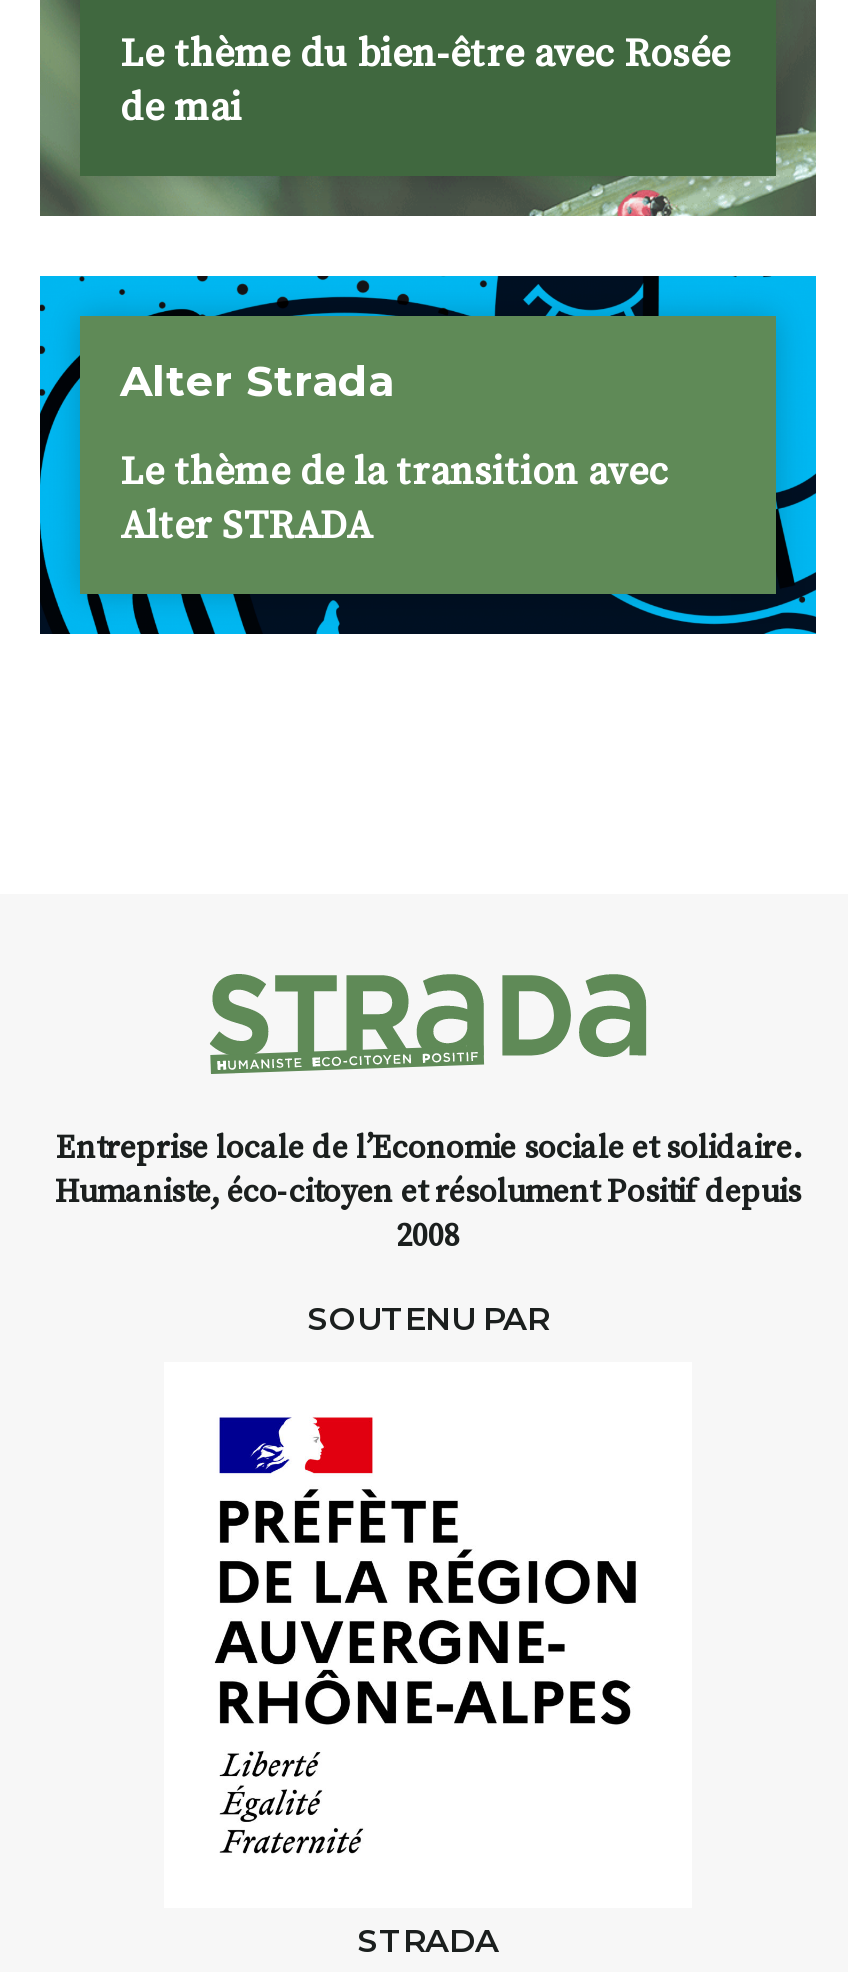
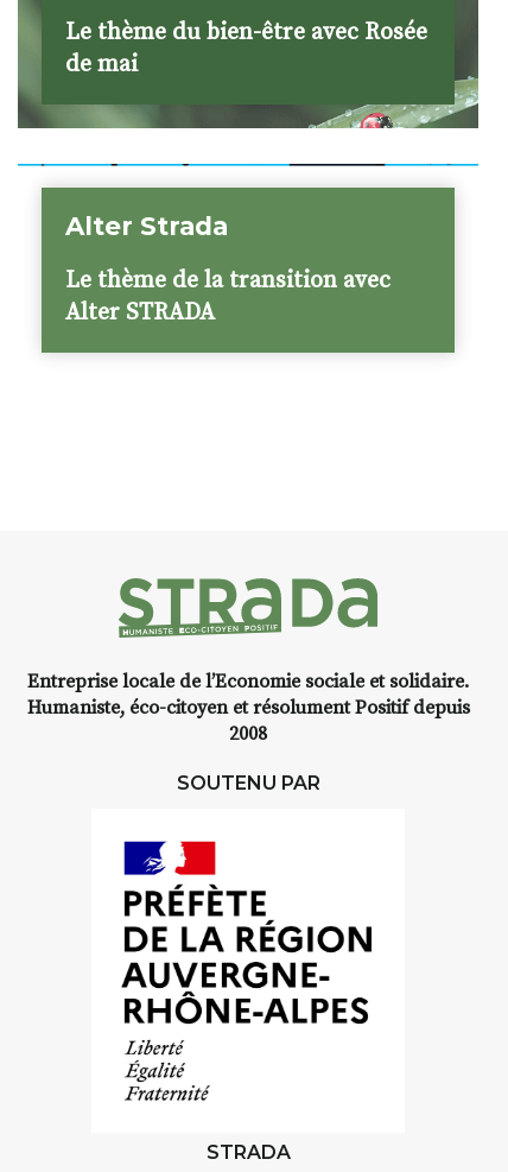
[38,276,818,636] [image] -> [18,164,478,376] [image]

